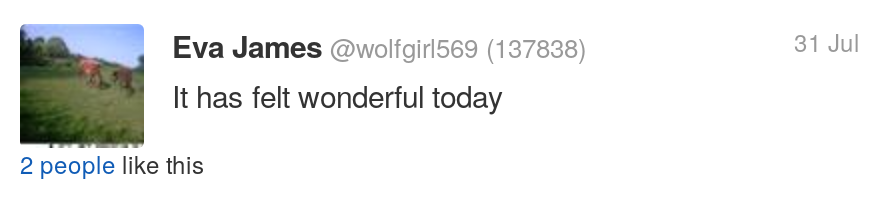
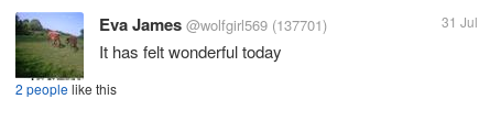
[172,24,586,68] Eva James @wolfgirl569 (137838) -> [99,12,327,36] Eva James @wolfgirl569 (137701)

